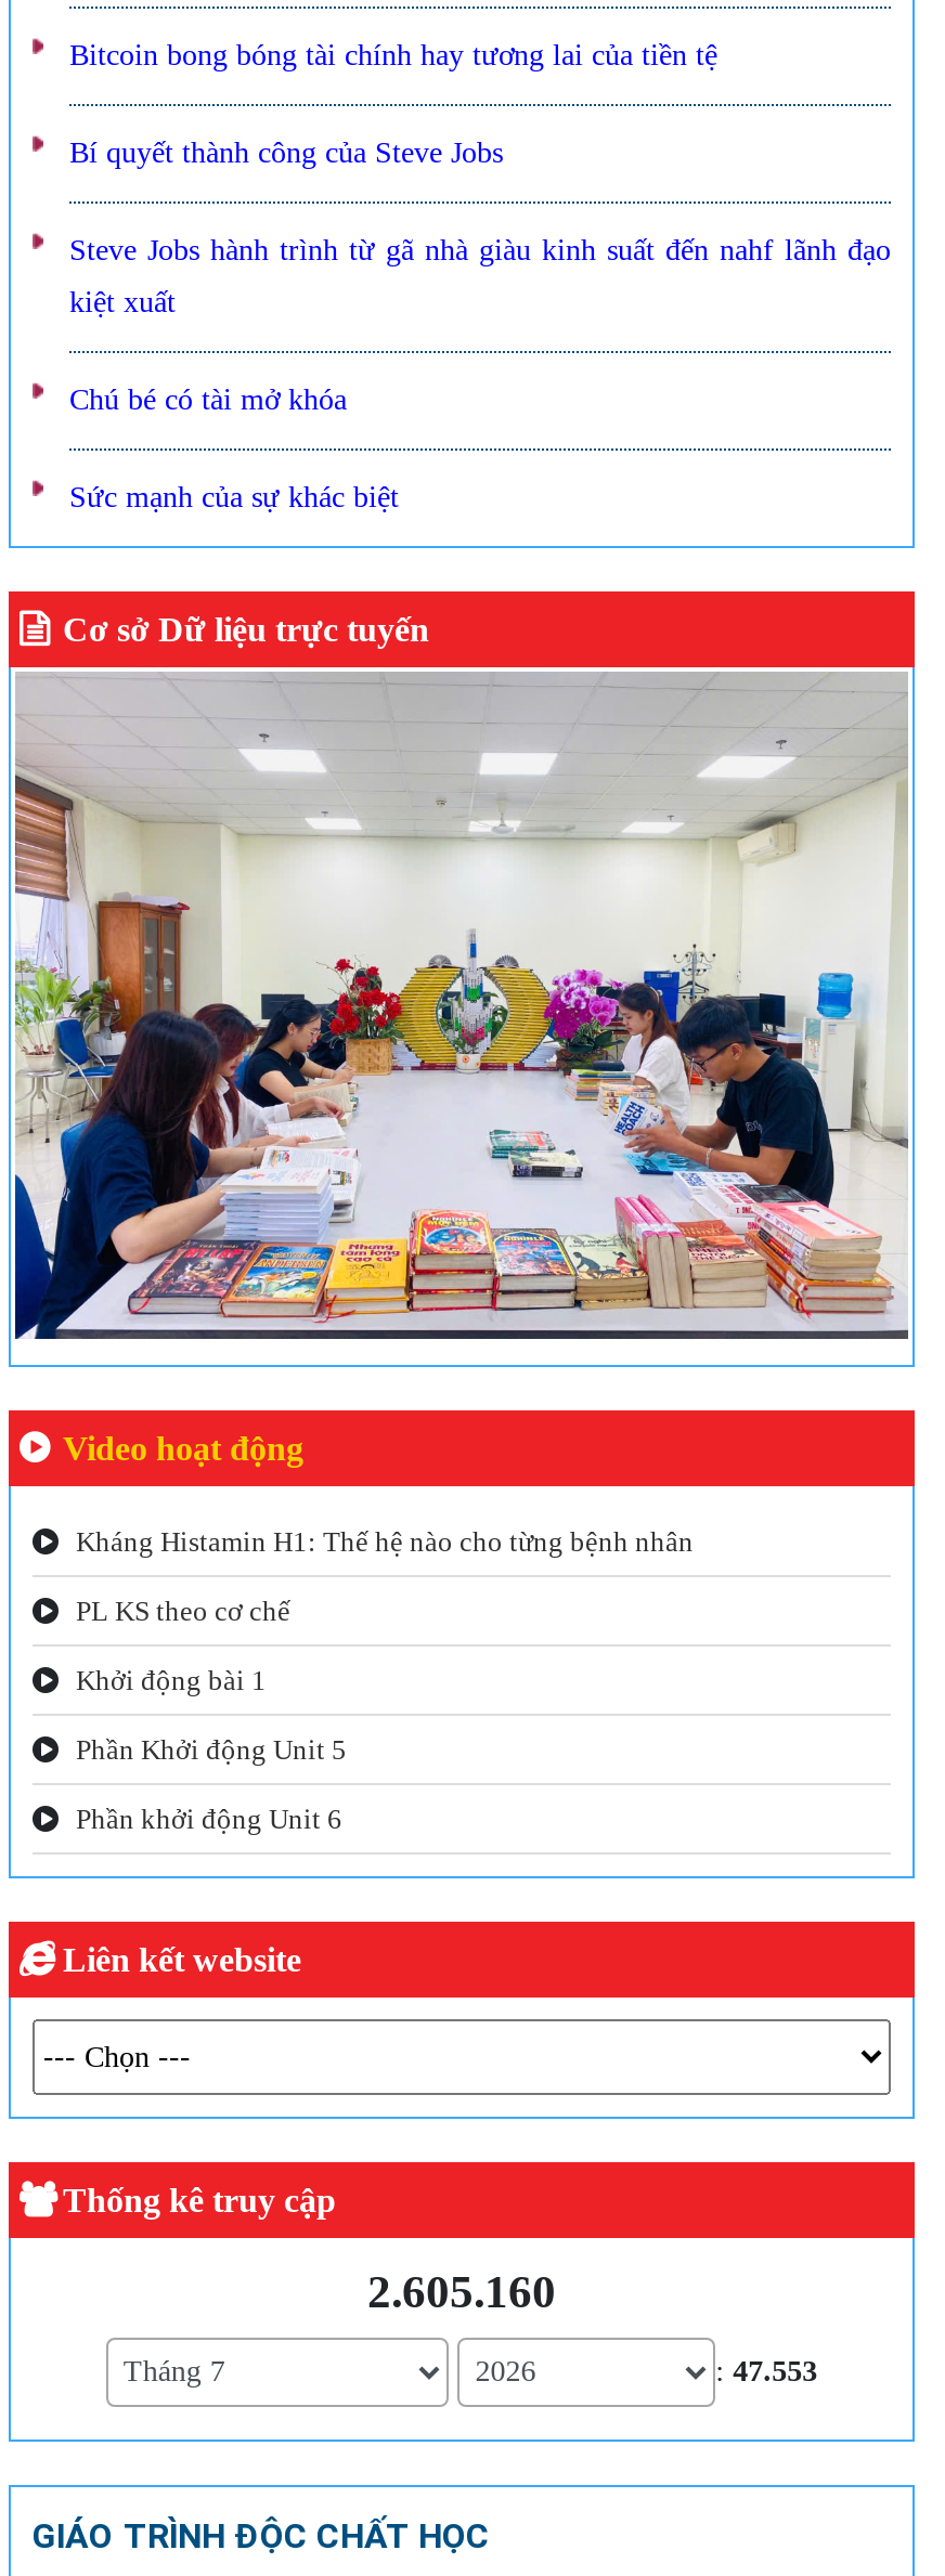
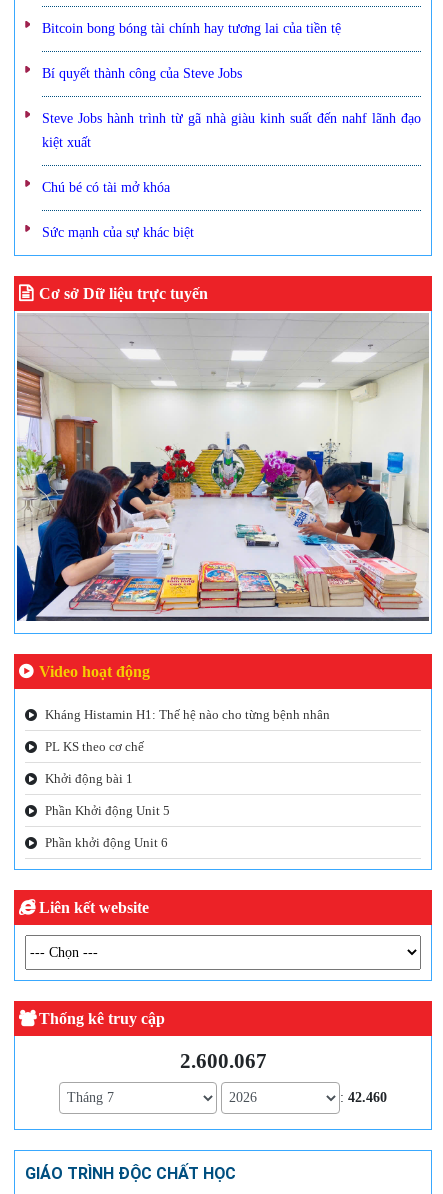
[367,2267,556,2319] 2.605.160 -> [179,1049,266,1073] 2.600.067
[715,2356,817,2389] : 47.553 -> [340,1090,387,1105] : 42.460

